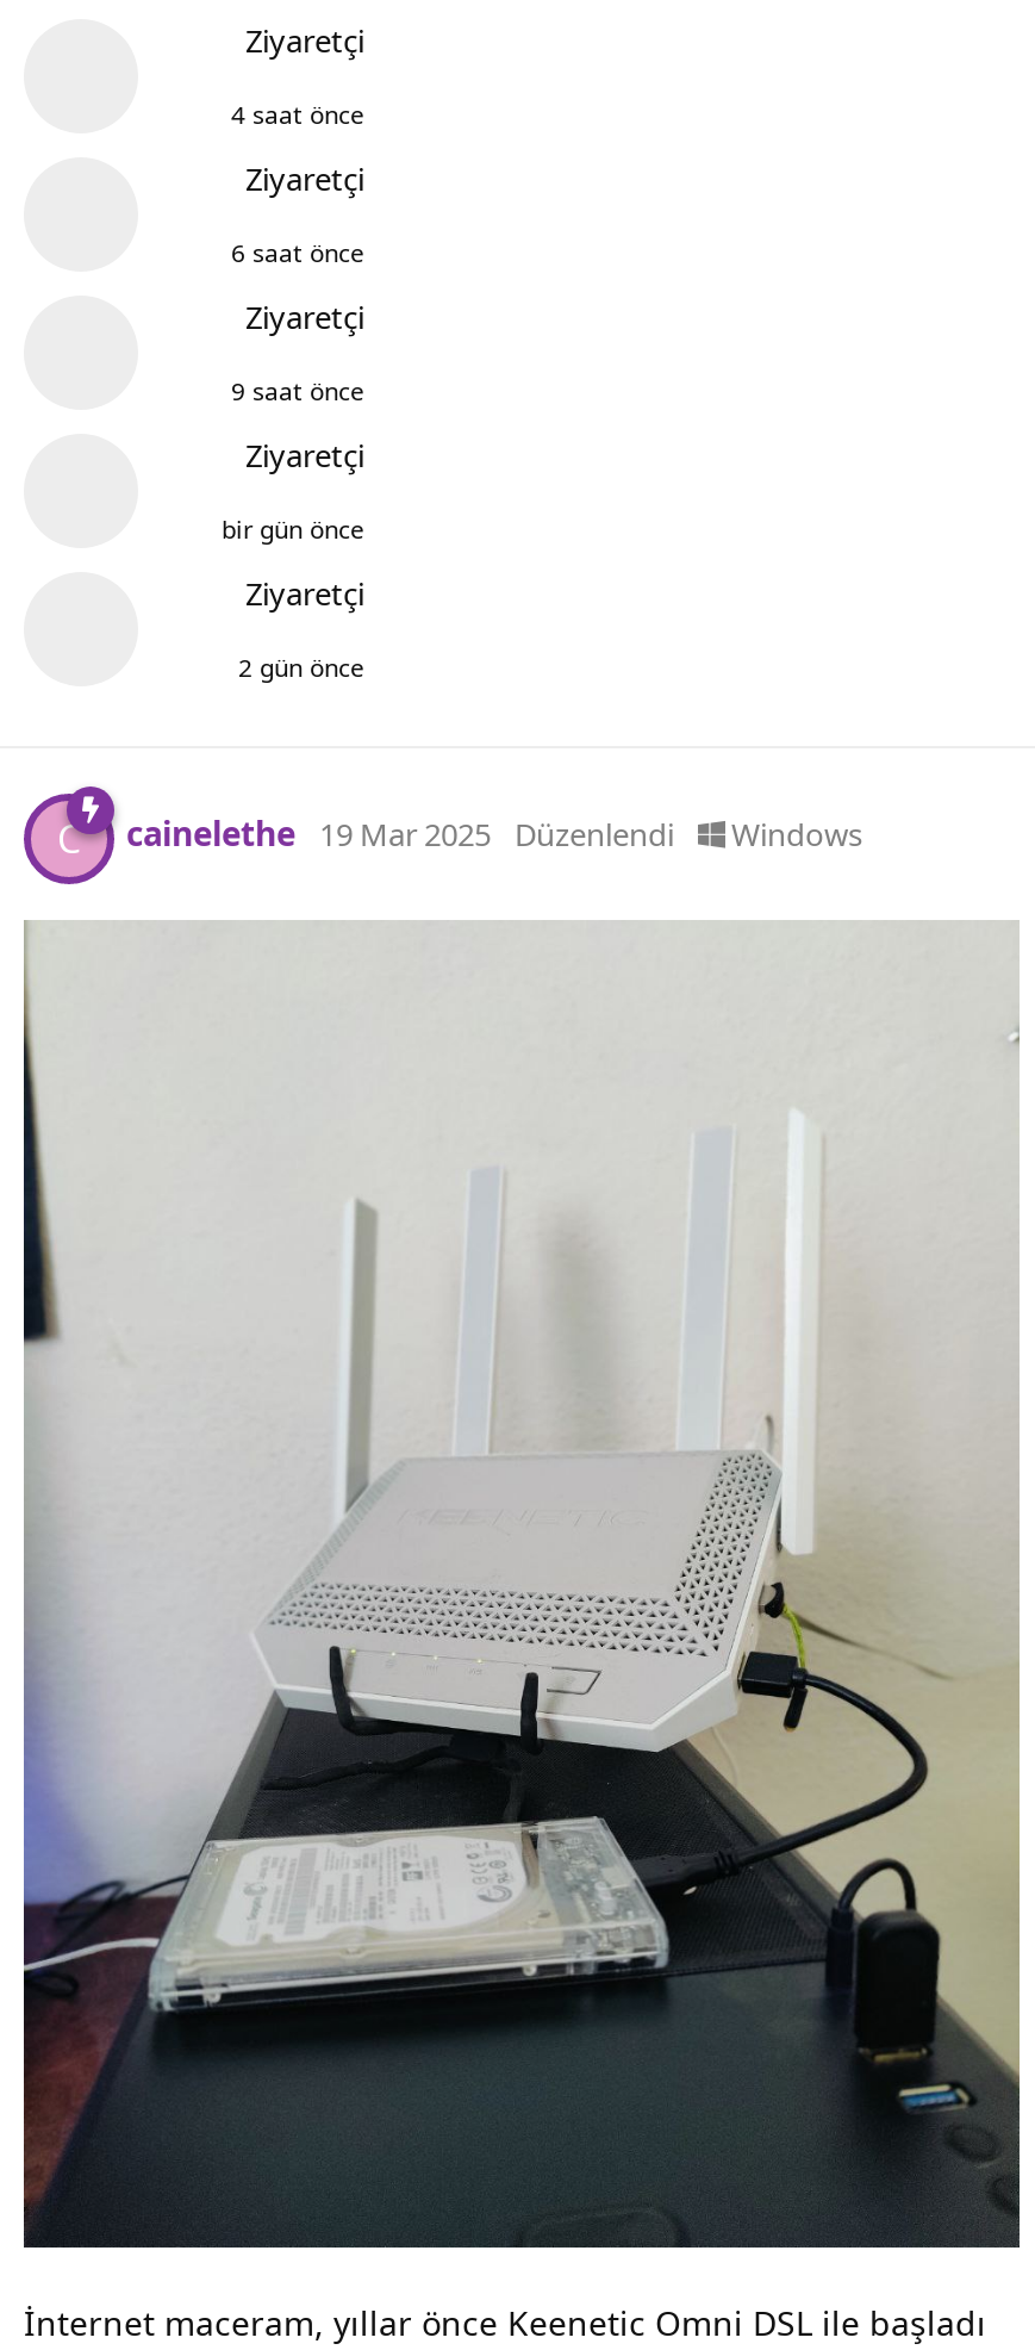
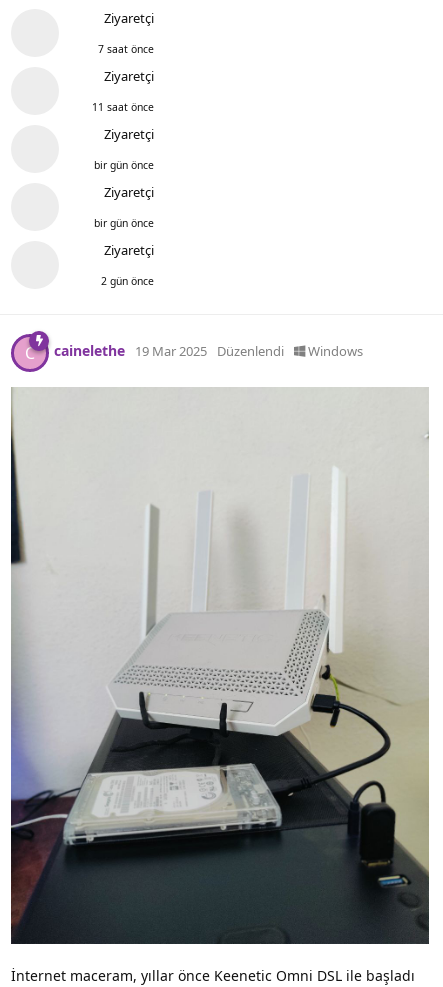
[231,97,364,130] 4 saat önce -> [98,42,154,56] 7 saat önce
[231,235,364,268] 6 saat önce -> [92,100,154,114] 11 saat önce
[231,373,364,407] 9 saat önce -> [94,158,154,172] bir gün önce

